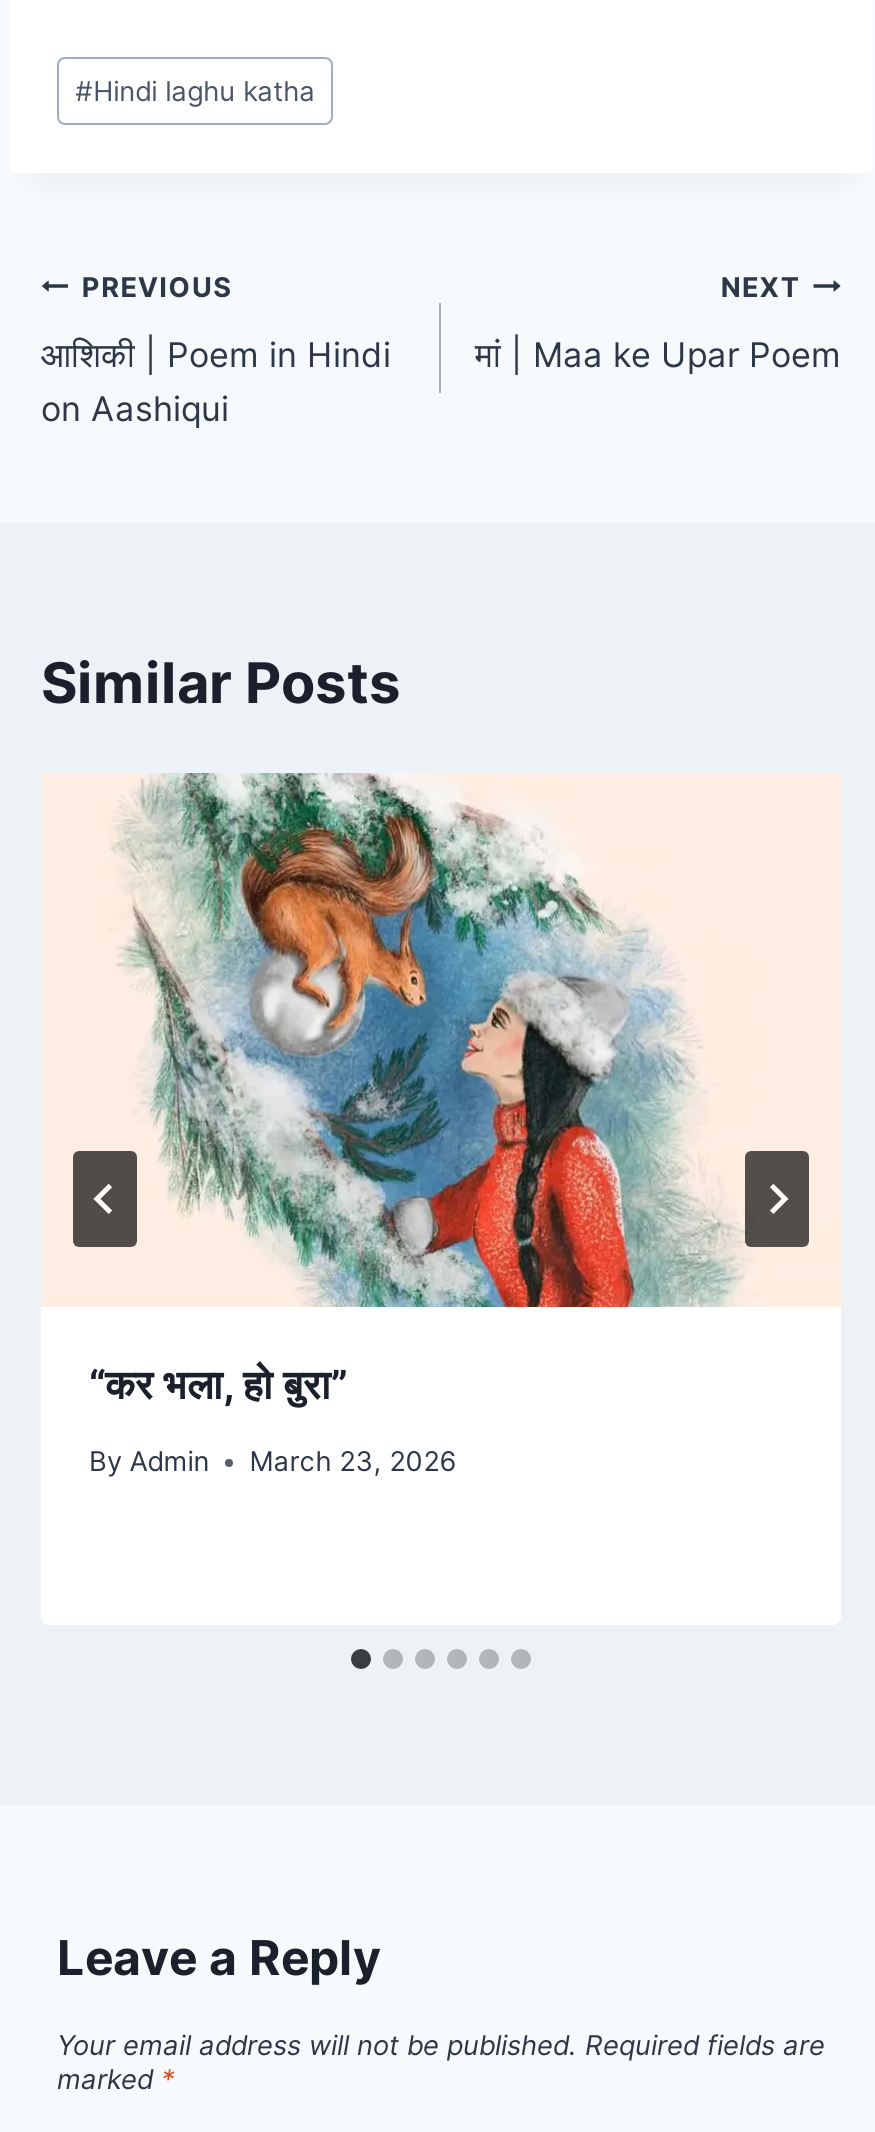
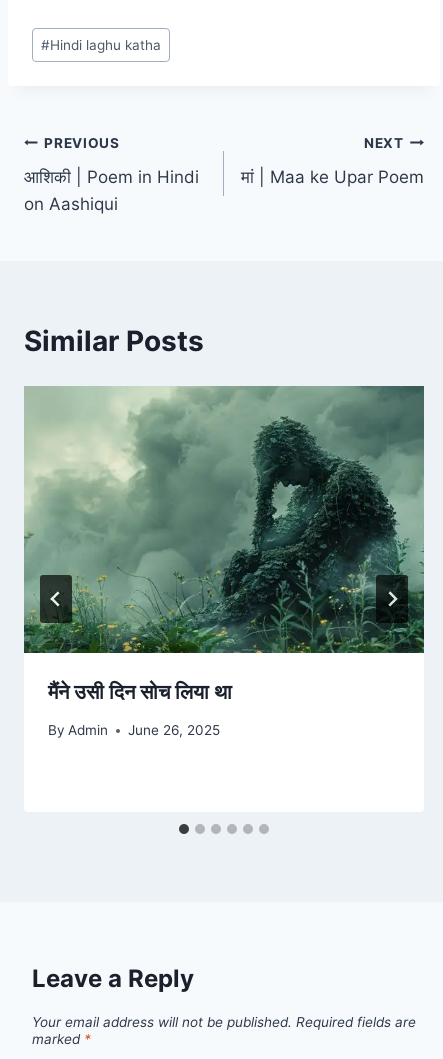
[41,773,841,1408] [image] | “कर भला, हो बुरा” -> [23,385,425,704] [image] | मैंने उसी दिन सोच लिया था
[89,1446,455,1478] By Admin March 23, 2026 -> [48,722,220,738] By Admin June 26, 2025

